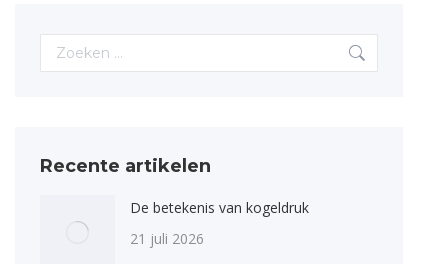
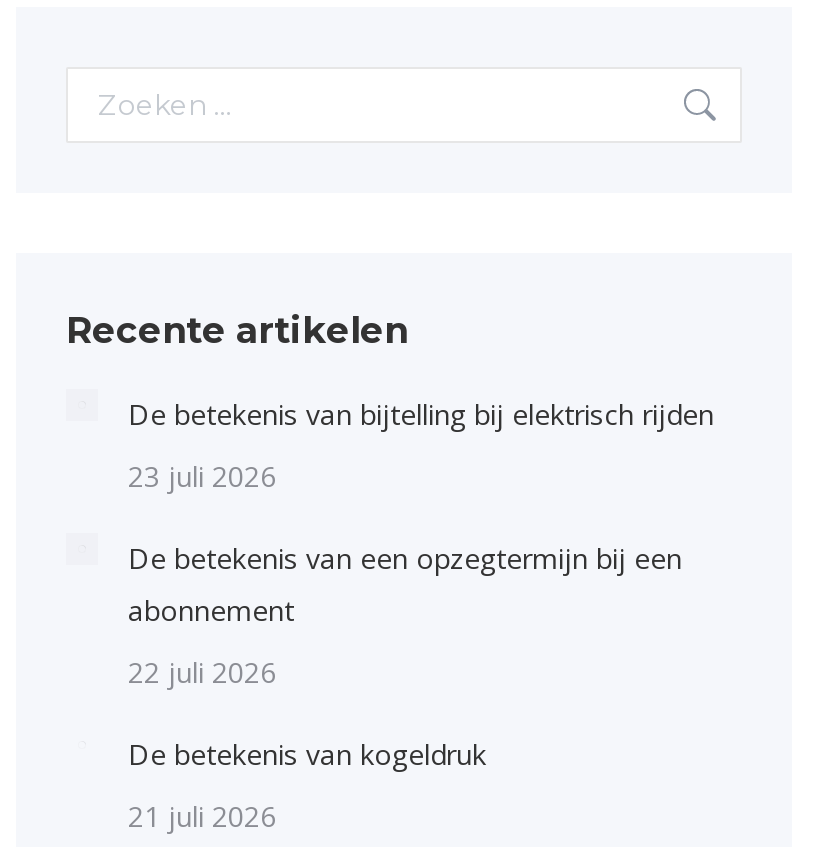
none -> [128,395,714,691] De betekenis van bijtelling bij elektrisch rijden | 23 juli 2026 | De betekenis van een opzegtermijn bij een | abonnement | 22 juli 2026

